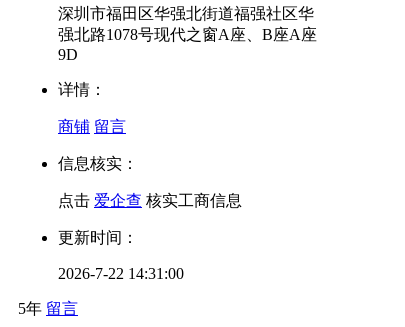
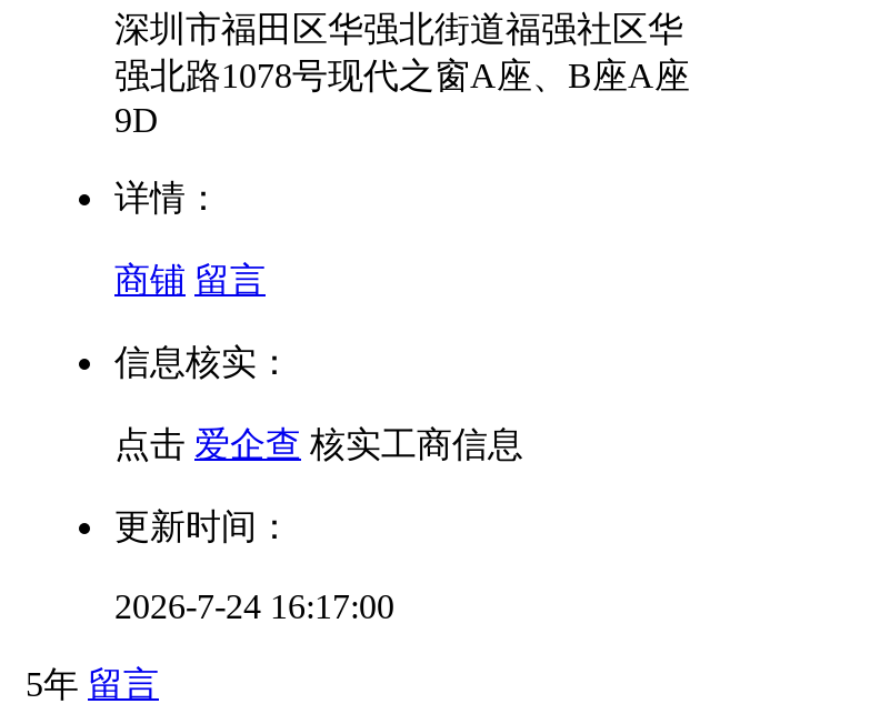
[58,265,184,282] 2026-7-22 14:31:00 -> [114,588,394,626] 2026-7-24 16:17:00

